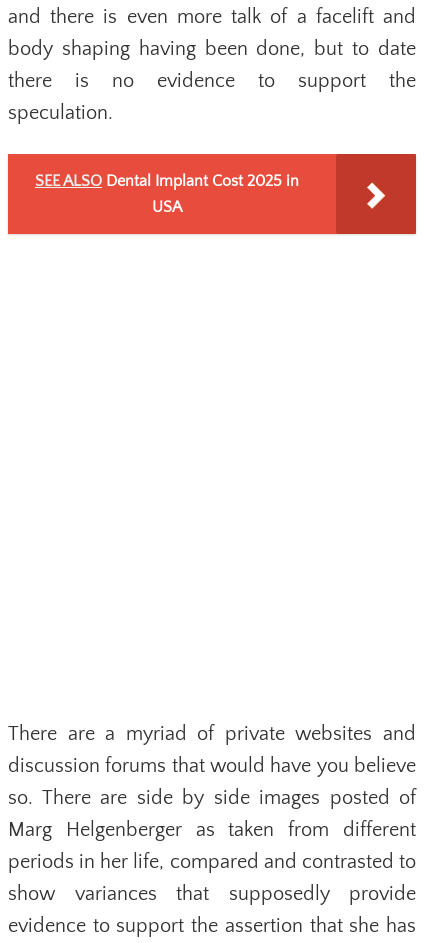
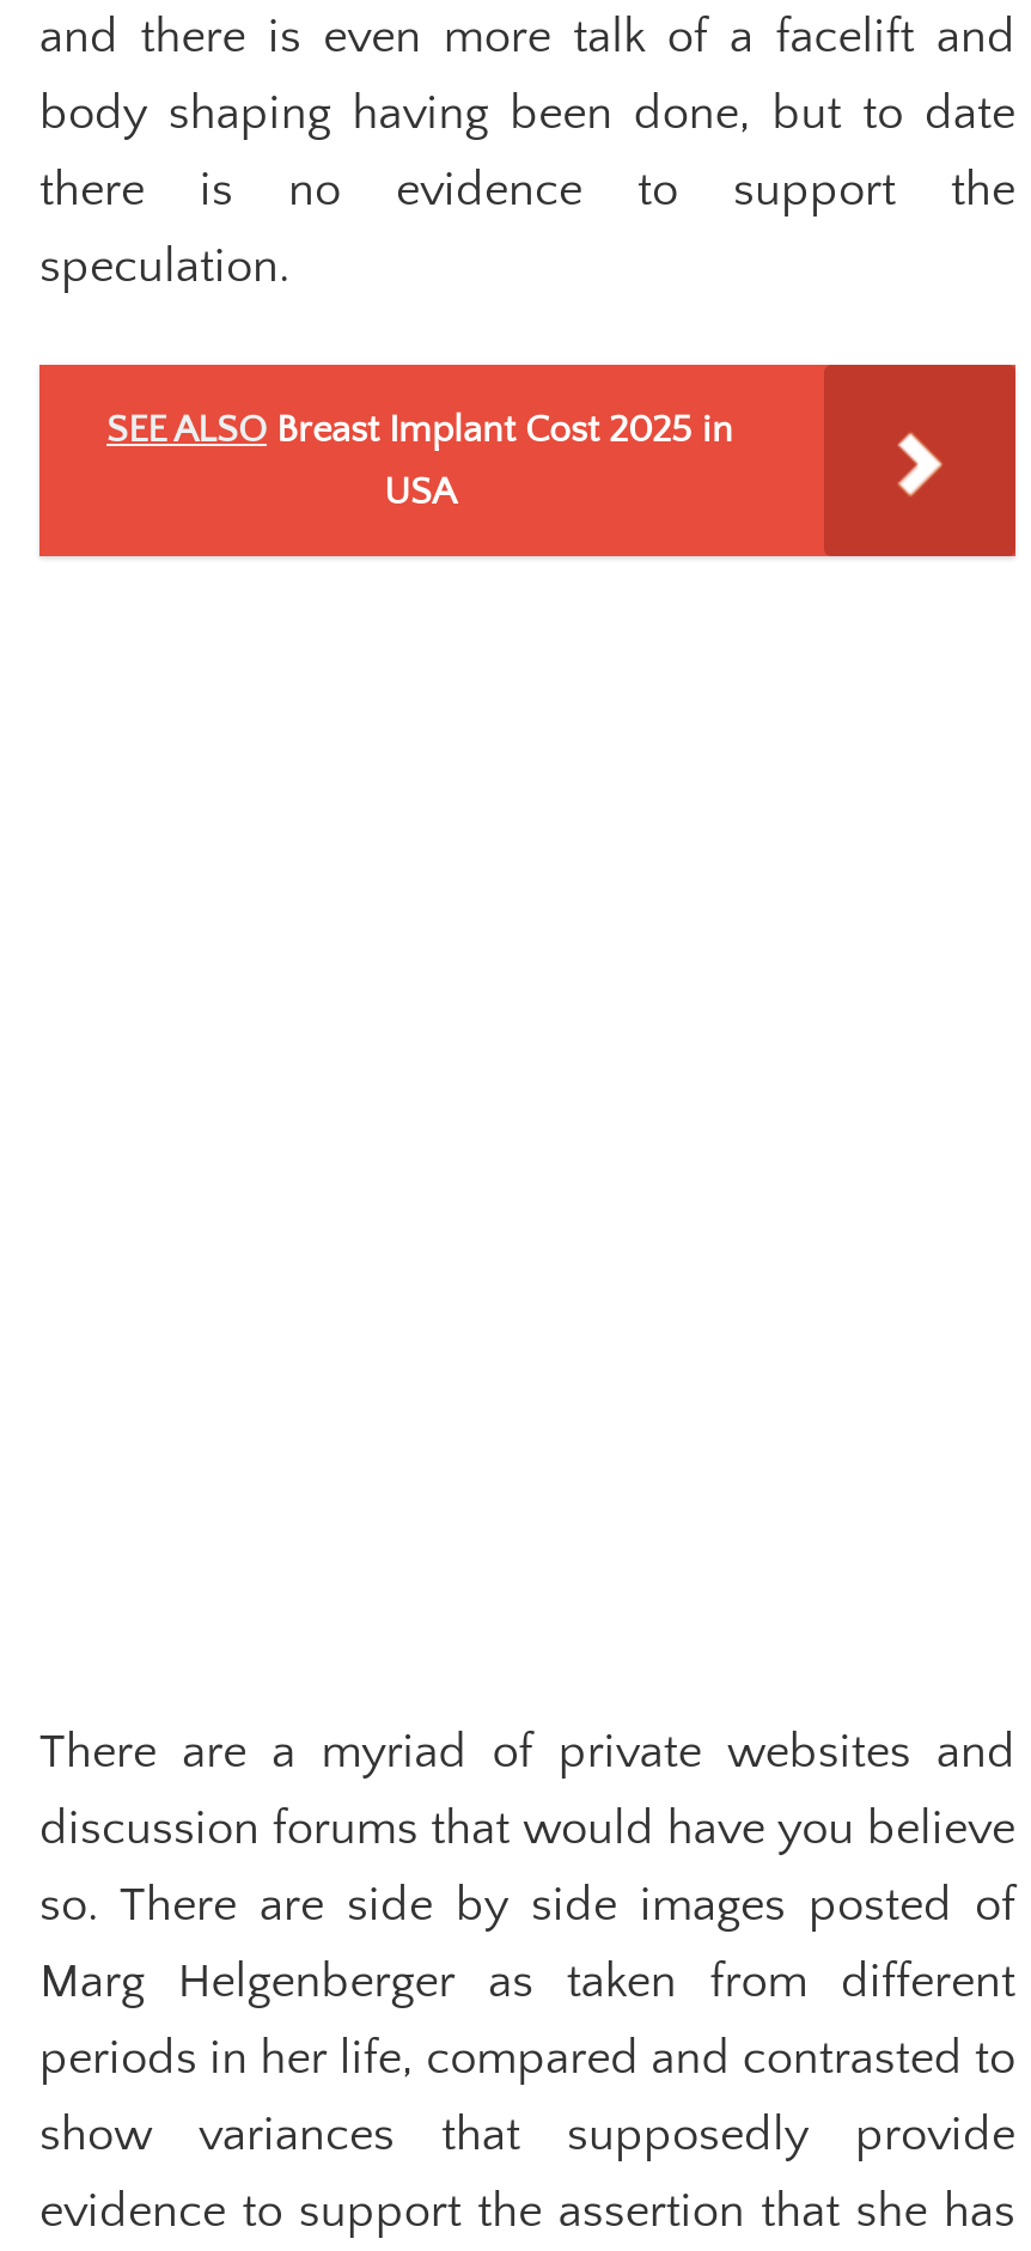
[35,172,299,190] SEE ALSO Dental Implant Cost 2025 in -> [106,408,733,451] SEE ALSO Breast Implant Cost 2025 in

